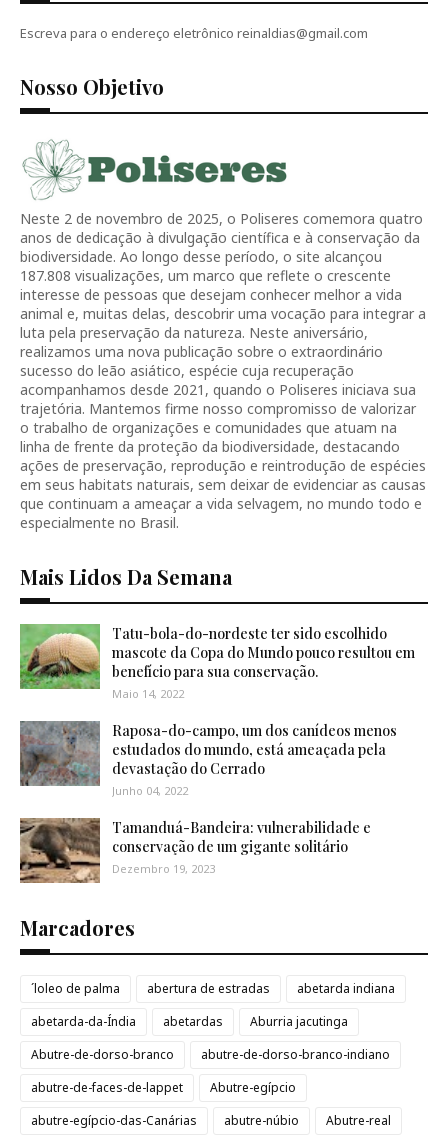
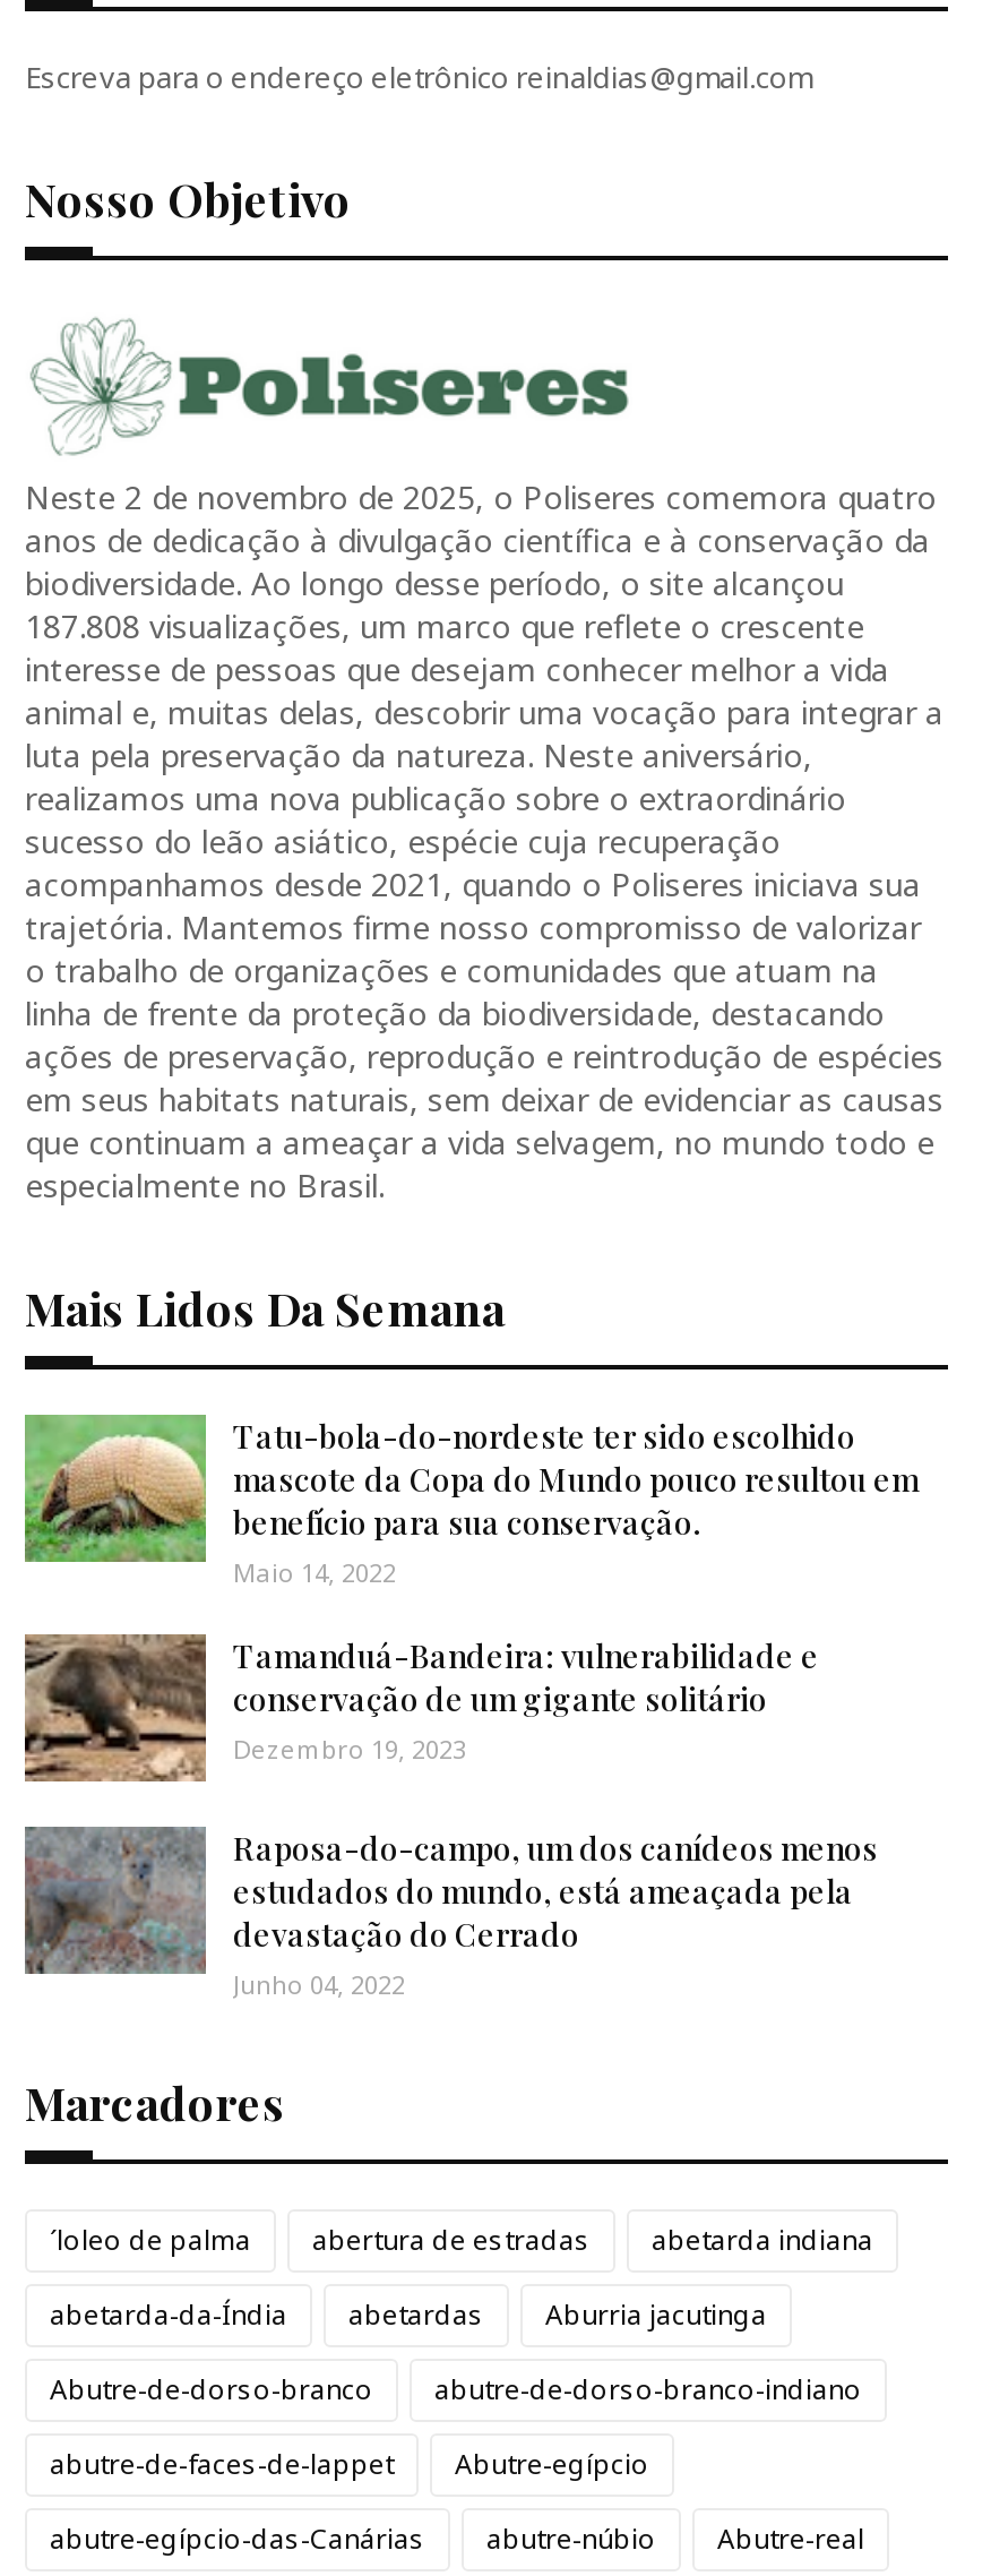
moved [18,720,397,798] -> [20,1824,878,2001]: [image] | Raposa-do-campo, um dos canídeos menos | estudados do mundo, está ameaçada pela | devastação do Cerrado | Junho 04, 2022
moved [19,817,371,884] -> [23,1634,819,1781]: [image] | Tamanduá-Bandeira: vulnerabilidade e | conservação de um gigante solitário | Dezembro 19, 2023

